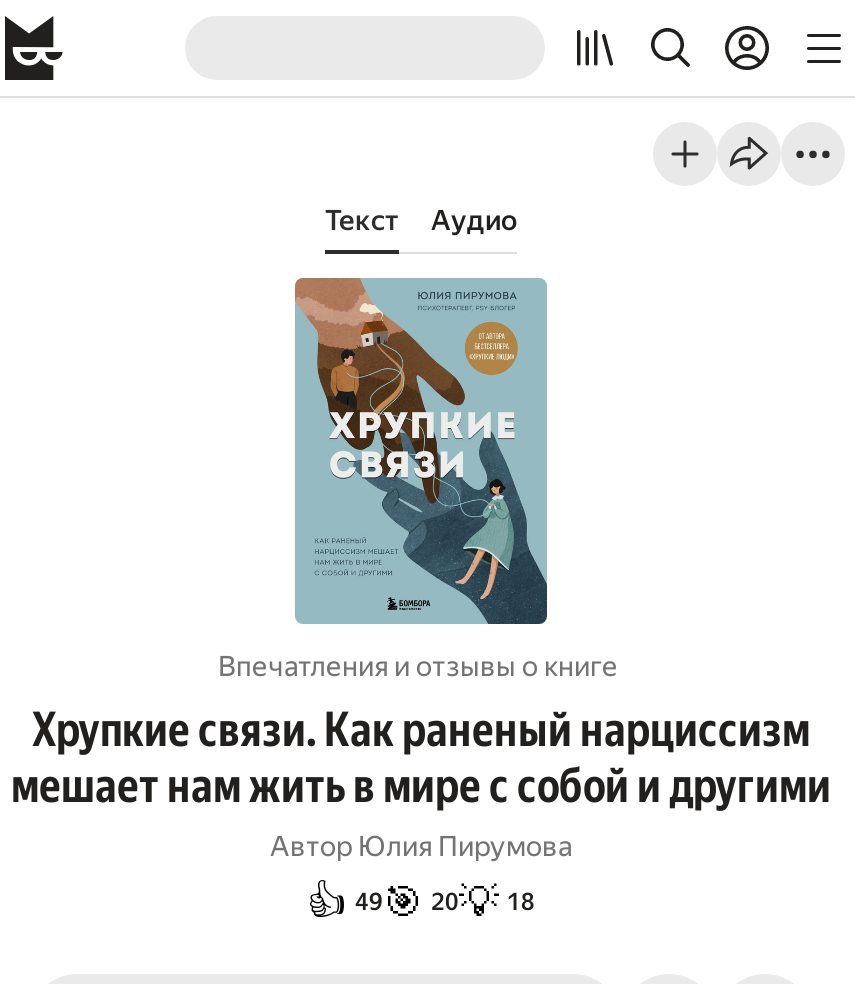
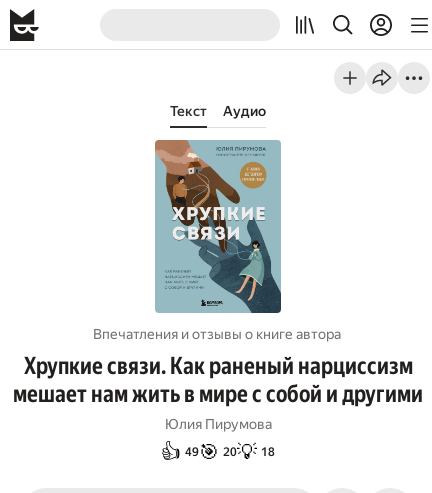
[218,650,618,682] Впечатления и отзывы о книге -> [92,326,340,342] Впечатления и отзывы о книге автора
[270,830,572,862] Автор Юлия Пирумова -> [164,416,271,432] Юлия Пирумова

